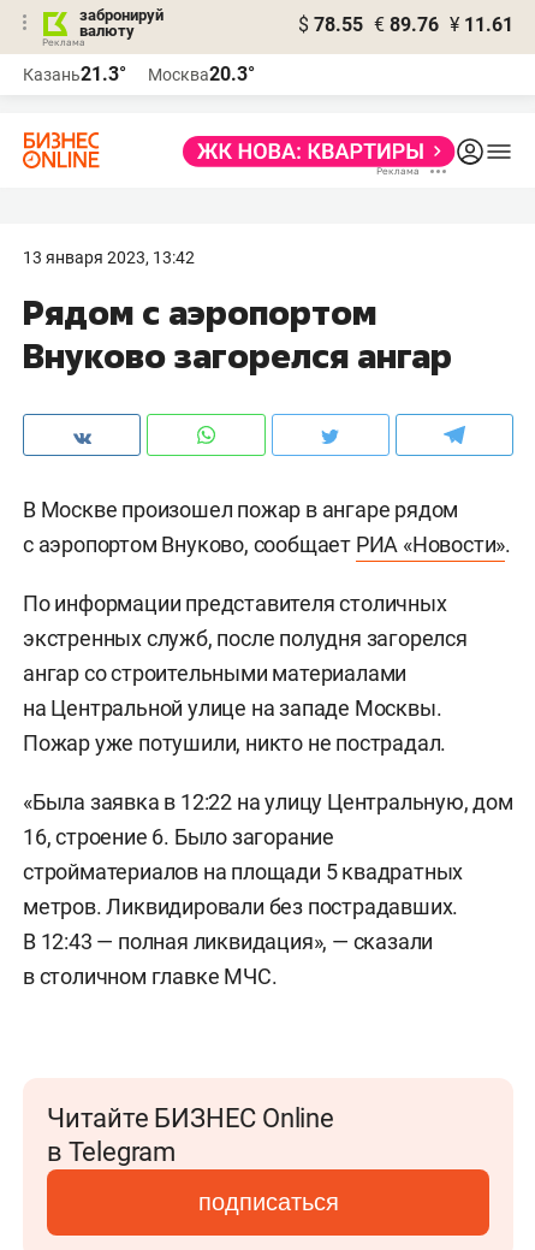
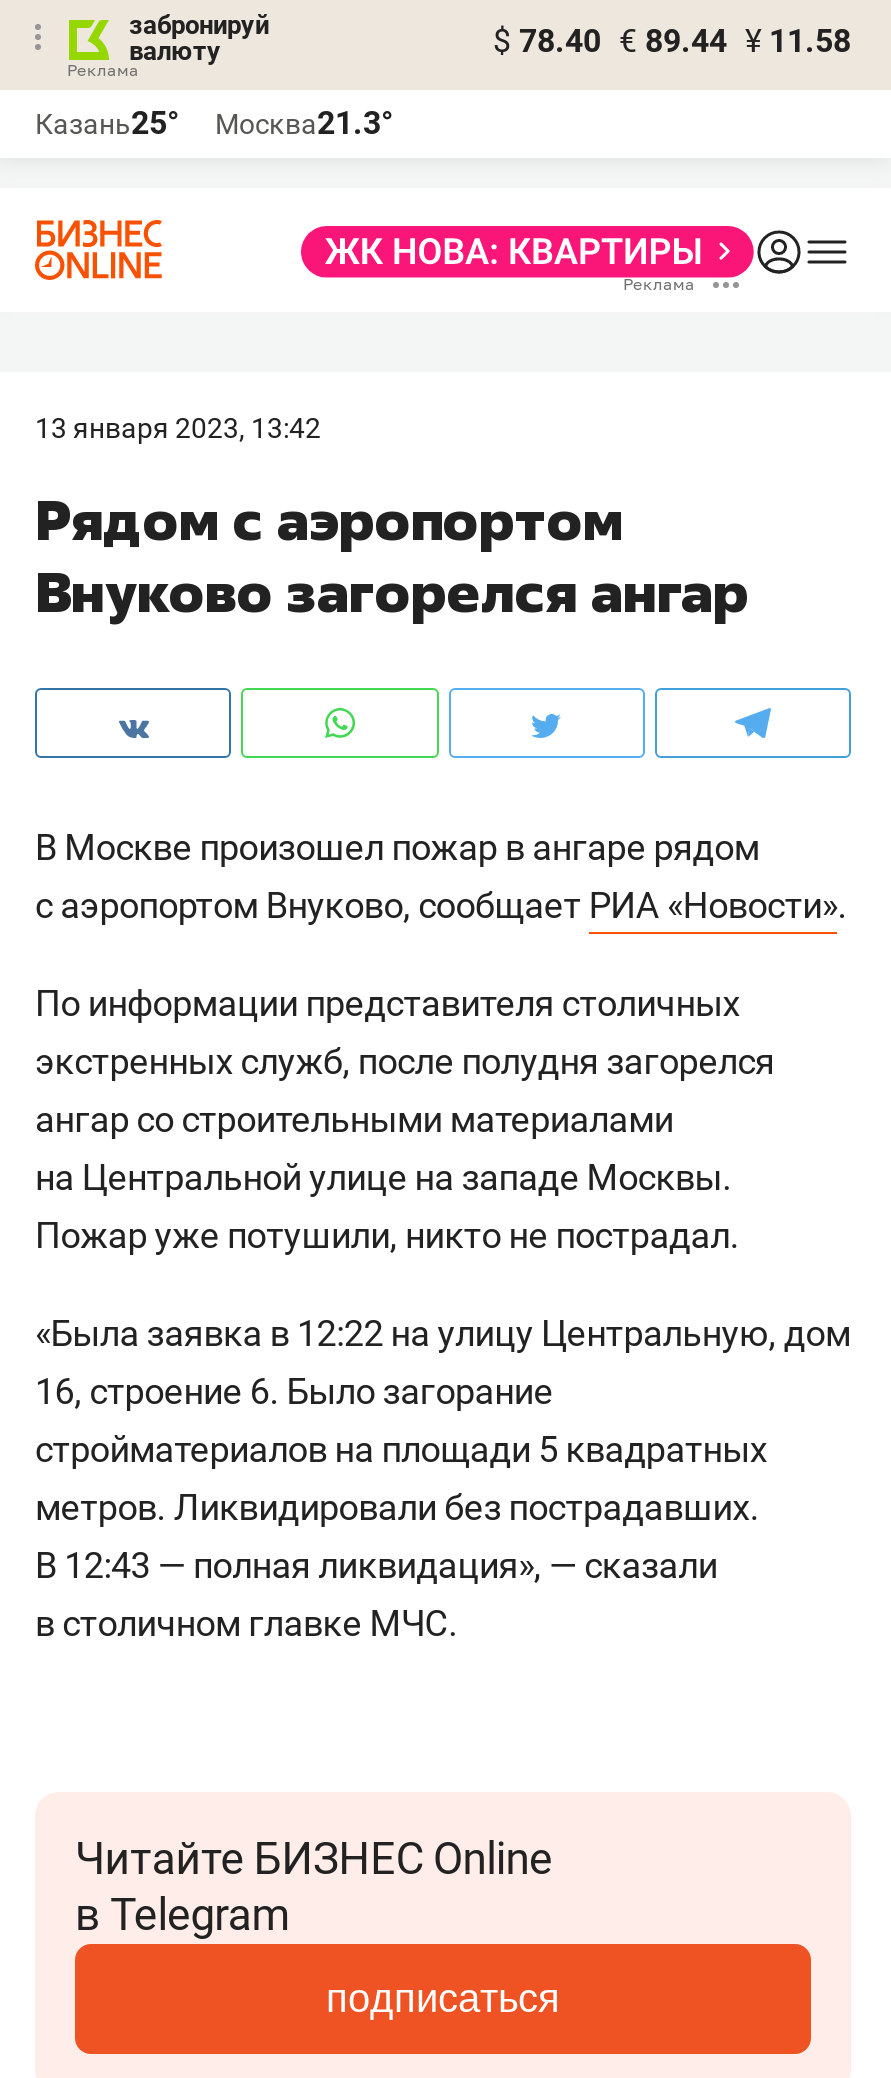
[298,13,513,36] $ 78.55 € 89.76 ¥ 11.61 -> [493,22,851,60] $ 78.40 € 89.44 ¥ 11.58
[23,63,126,85] Казань21.3° -> [35,104,179,142] Казань25°
[148,63,255,85] Москва20.3° -> [215,104,393,142] Москва21.3°

